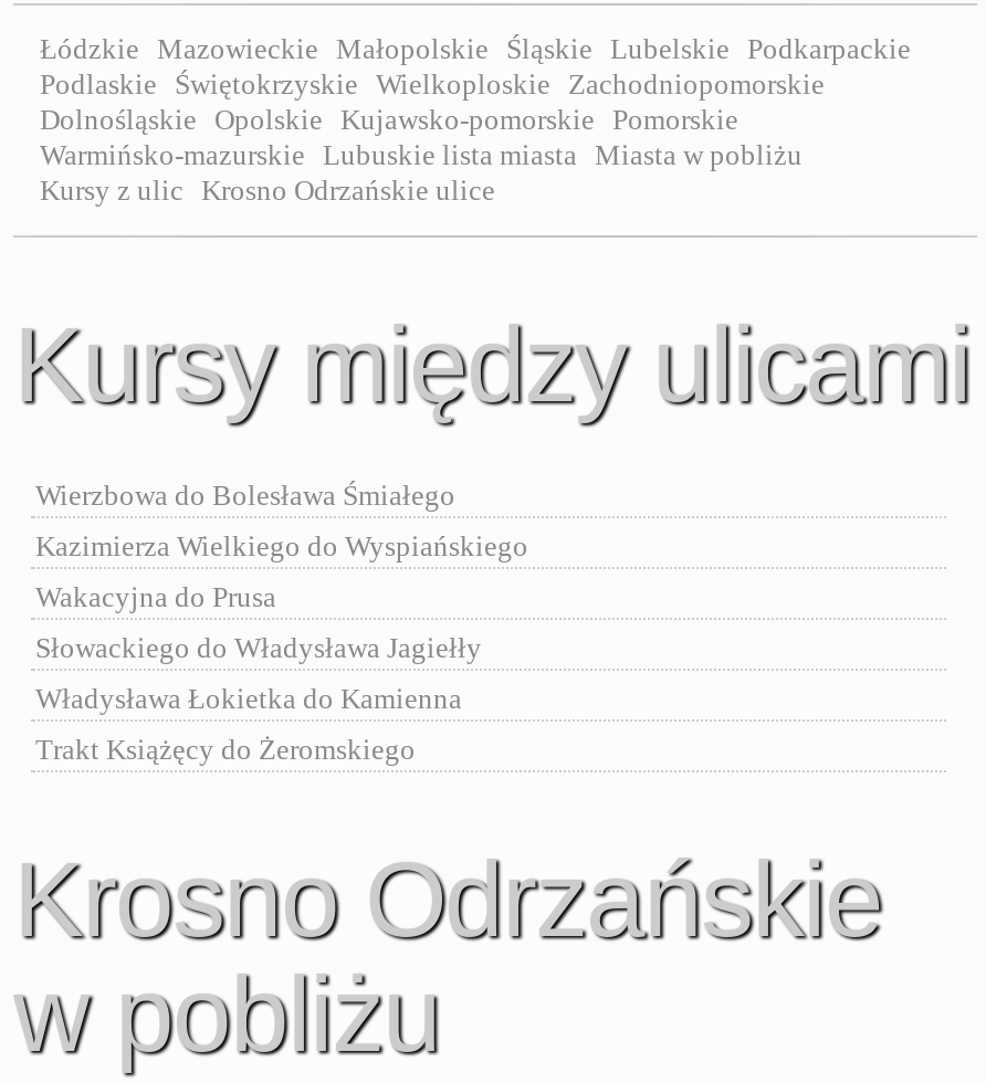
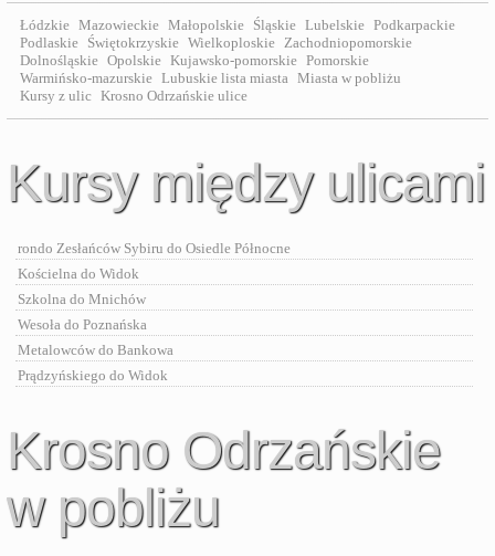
[35,479,455,512] Wierzbowa do Bolesława Śmiałego -> [18,240,291,256] rondo Zesłańców Sybiru do Osiedle Północne
[35,529,528,562] Kazimierza Wielkiego do Wyspiańskiego -> [18,265,139,282] Kościelna do Widok
[35,580,276,613] Wakacyjna do Prusa -> [18,291,146,307] Szkolna do Mnichów
[35,631,482,664] Słowackiego do Władysława Jagiełły -> [18,316,147,333] Wesoła do Poznańska
[35,682,462,715] Władysława Łokietka do Kamienna -> [18,342,173,358] Metalowców do Bankowa
[35,733,416,766] Trakt Książęcy do Żeromskiego -> [18,367,168,384] Prądzyńskiego do Widok

